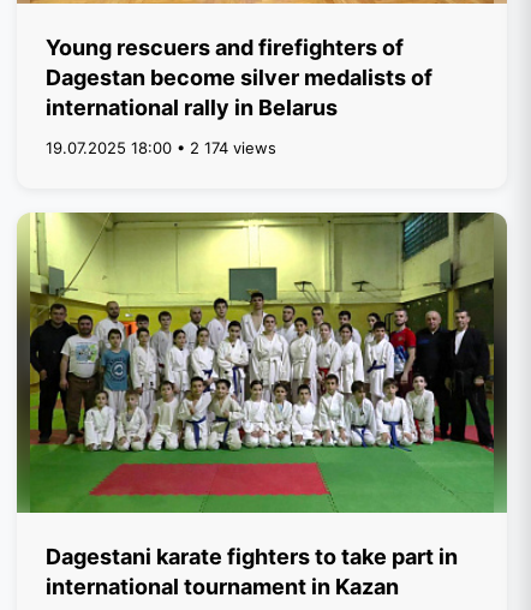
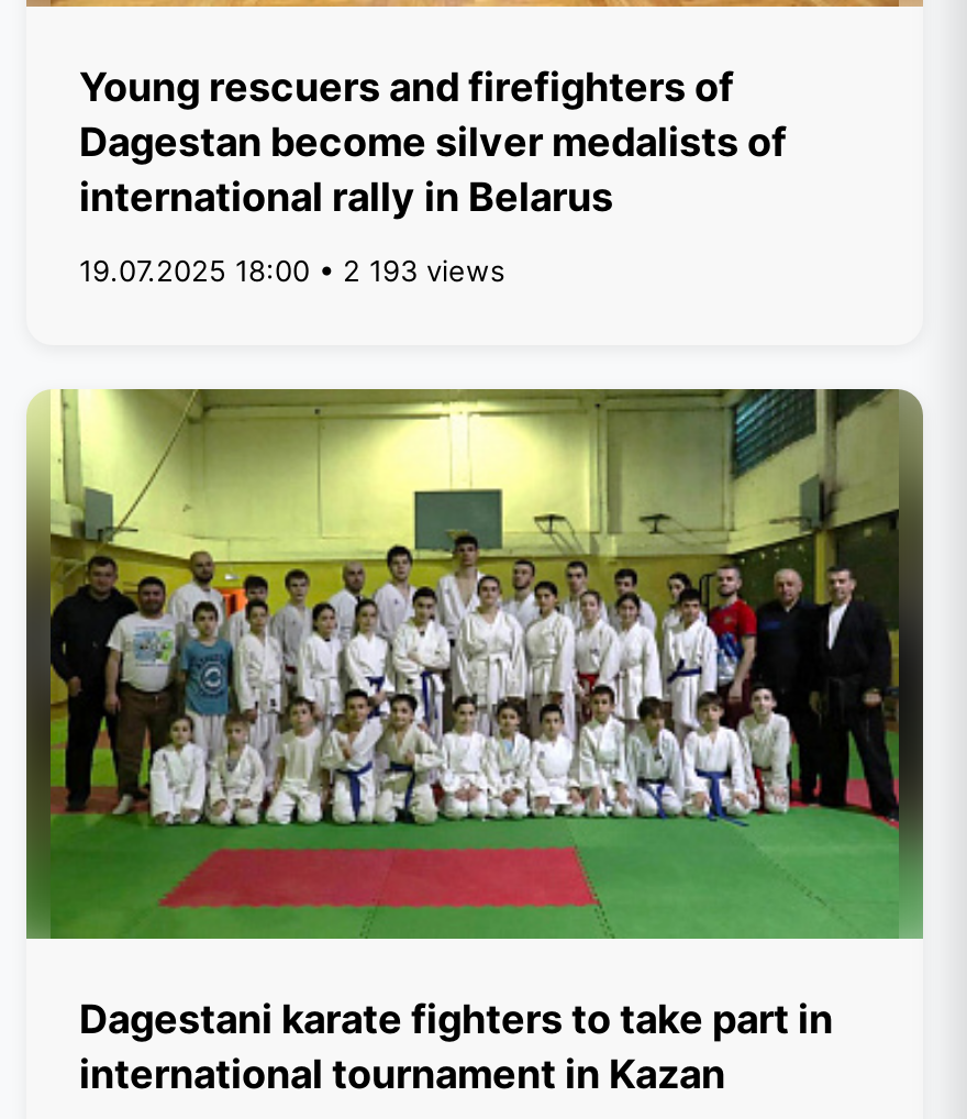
[46,138,276,157] 19.07.2025 18:00 • 2 174 views -> [79,253,505,288] 19.07.2025 18:00 • 2 193 views

